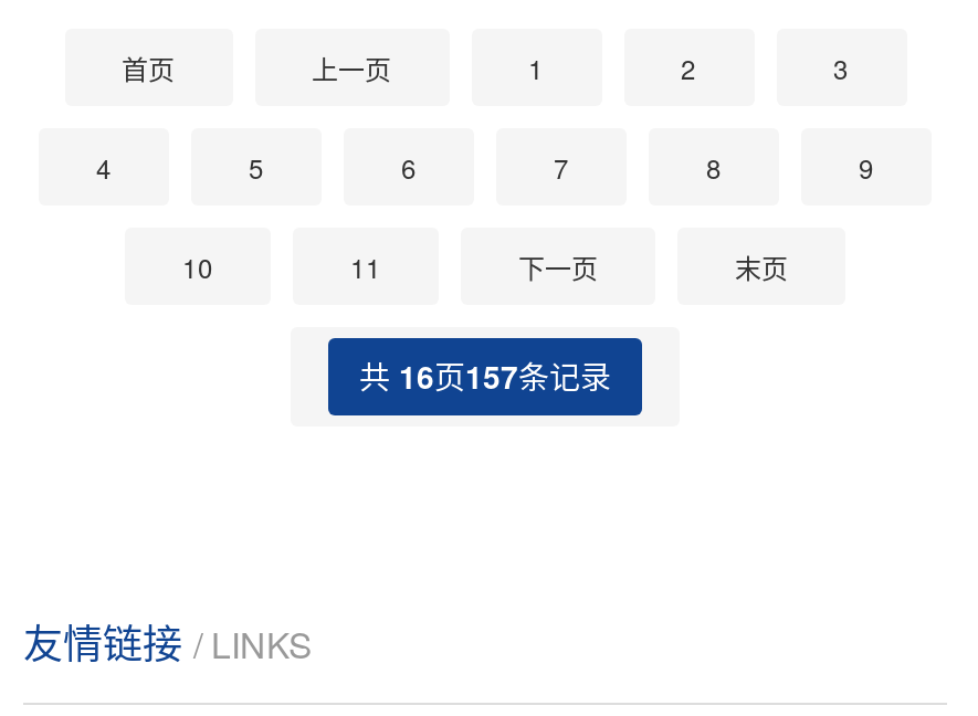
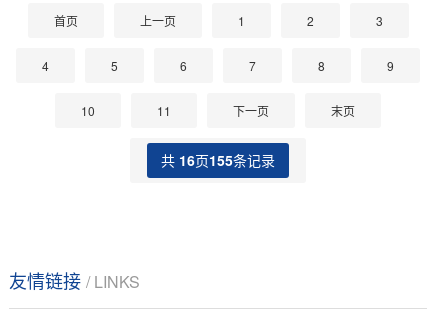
[359,354,611,398] 共16页157条记录 -> [161,150,275,170] 共16页155条记录

